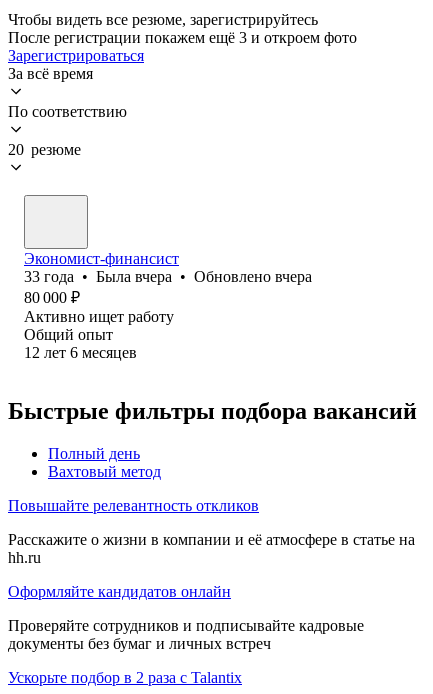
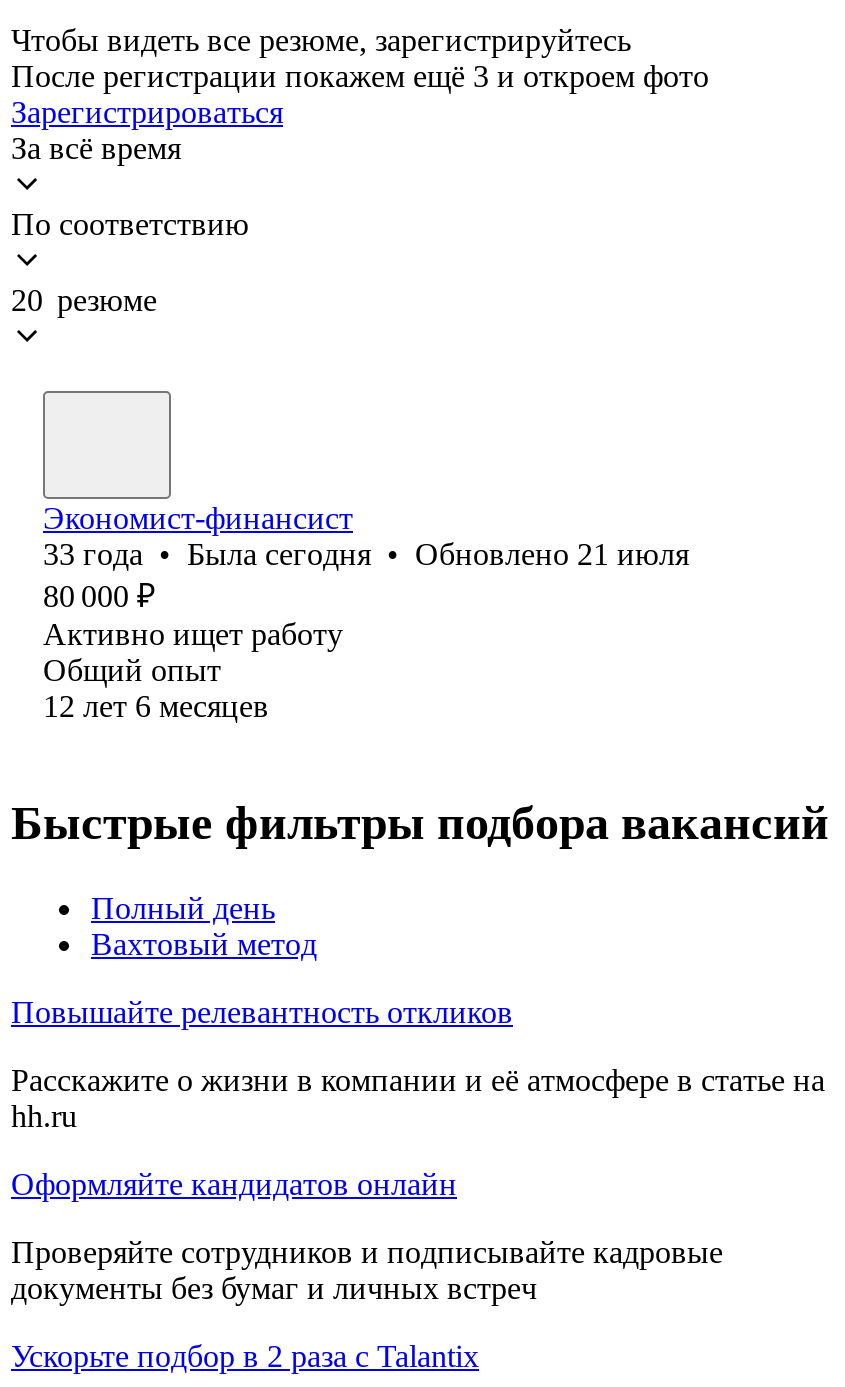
[24,268,312,285] 33 года • Была вчера • Обновлено вчера -> [43,537,689,571] 33 года • Была сегодня • Обновлено 21 июля

